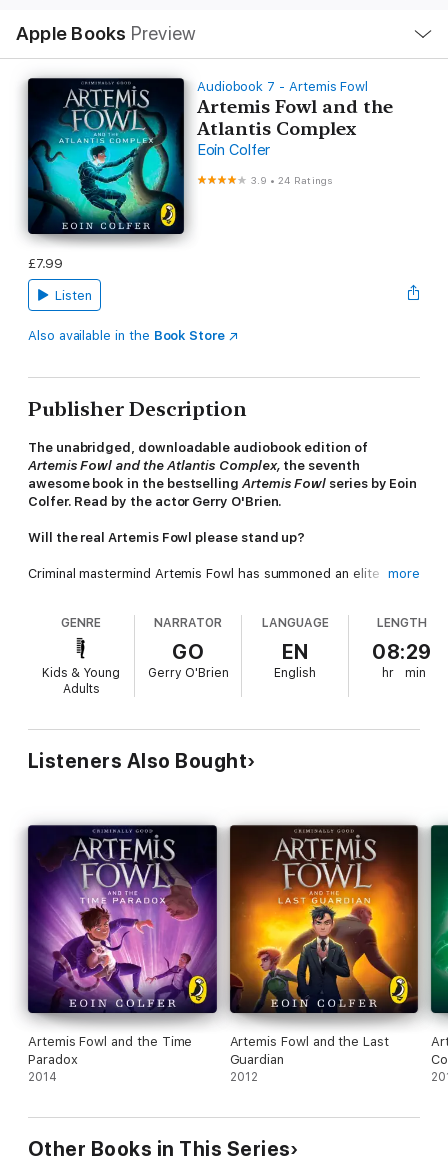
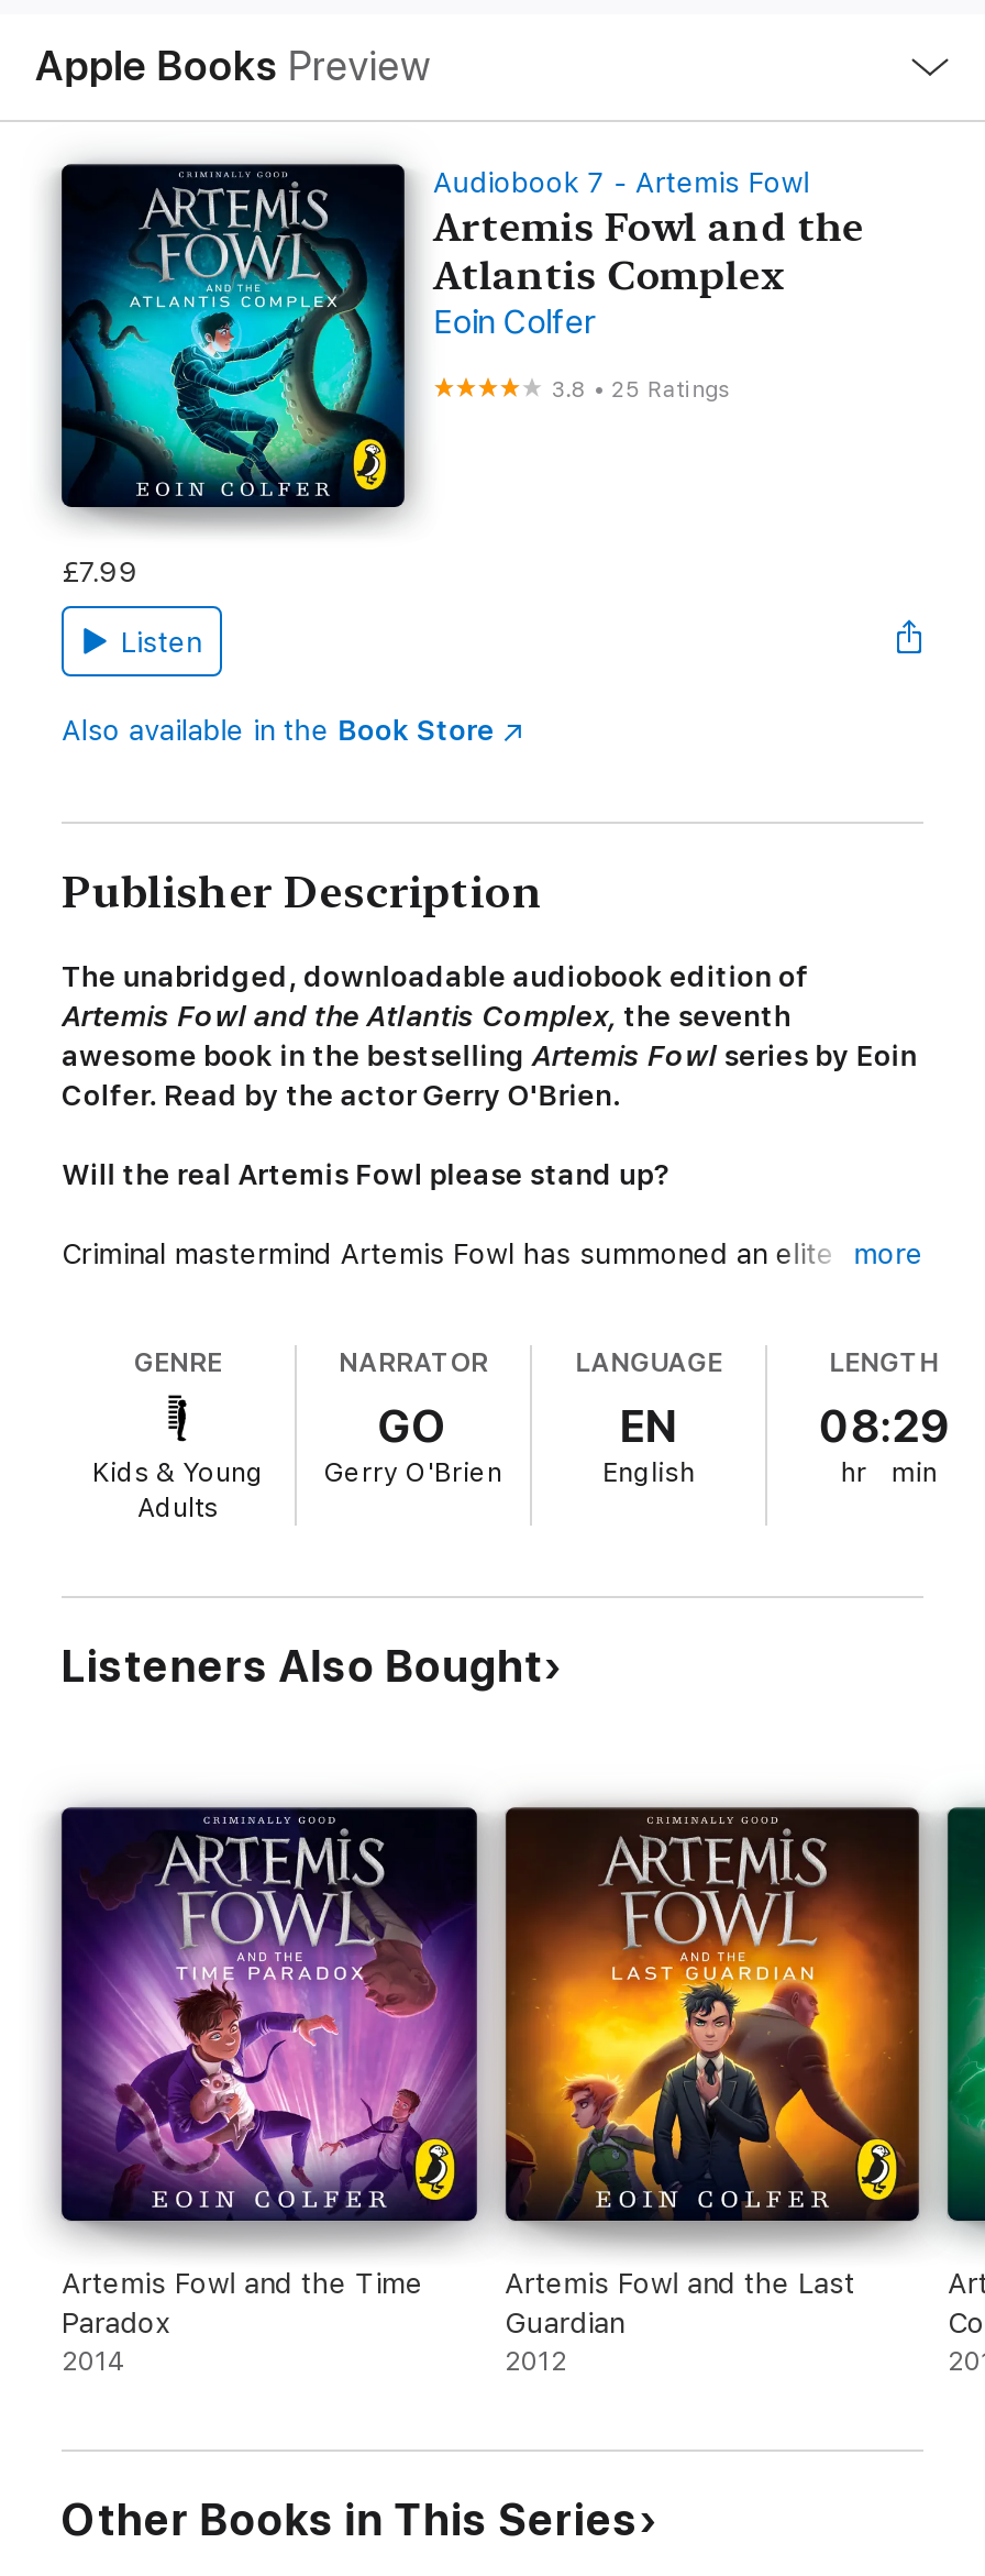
[251,174,333,186] 3.9 • 24 Ratings -> [551,375,732,401] 3.8 • 25 Ratings

